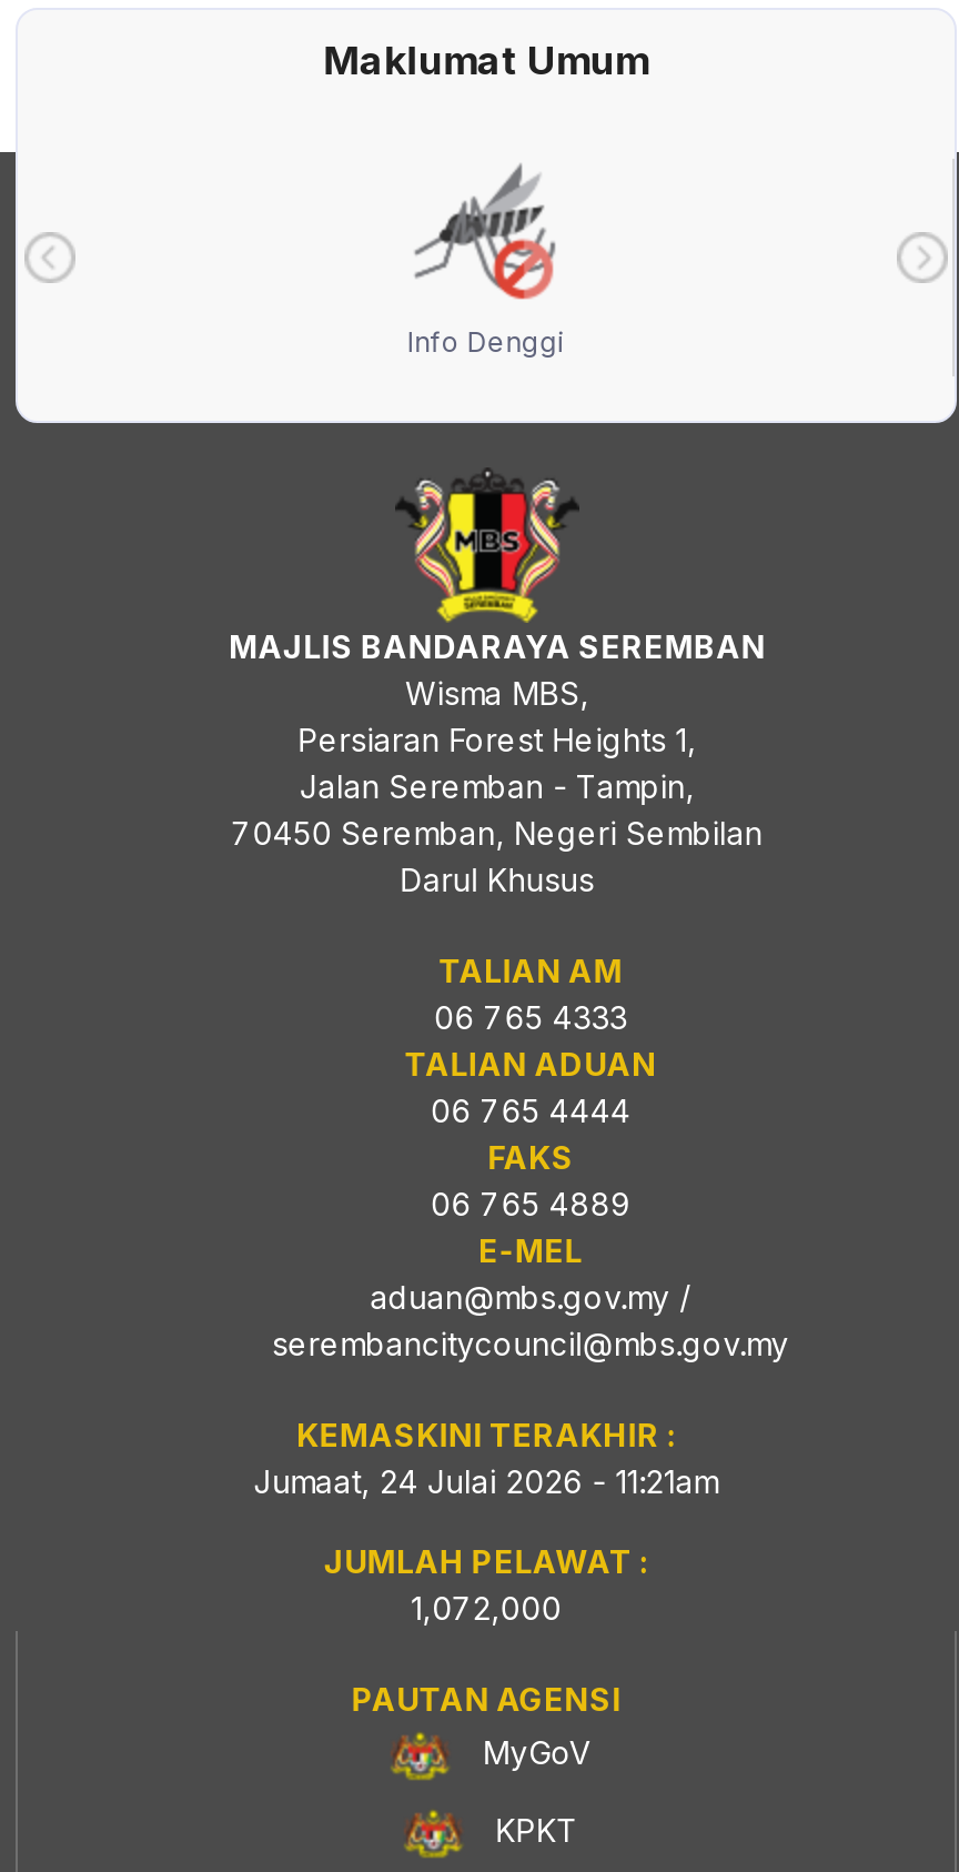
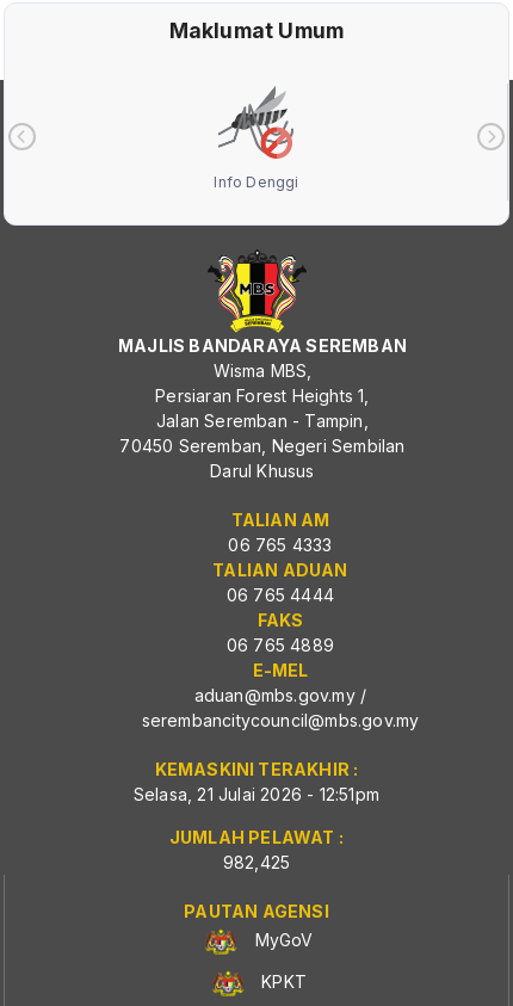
[254,1462,718,1500] Jumaat, 24 Julai 2026 - 11:21am -> [133,784,380,804] Selasa, 21 Julai 2026 - 12:51pm
[411,1588,561,1626] 1,072,000 -> [223,852,290,872] 982,425

